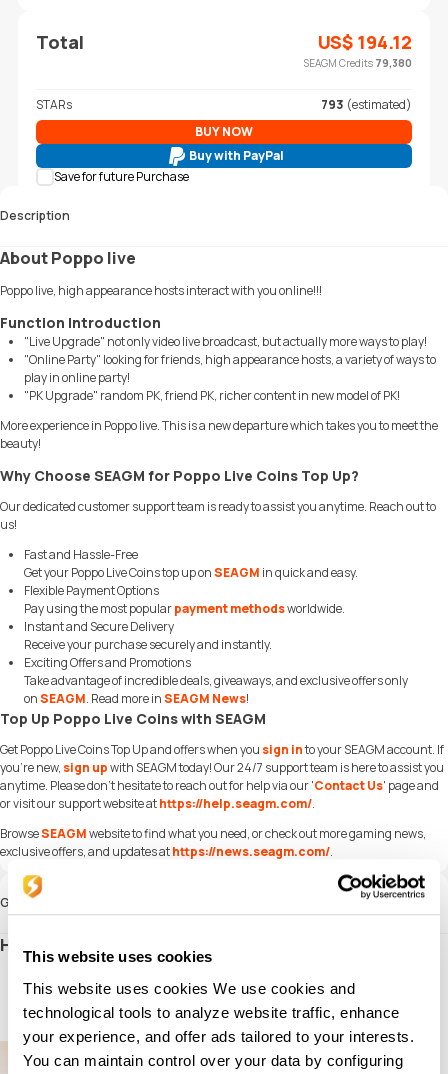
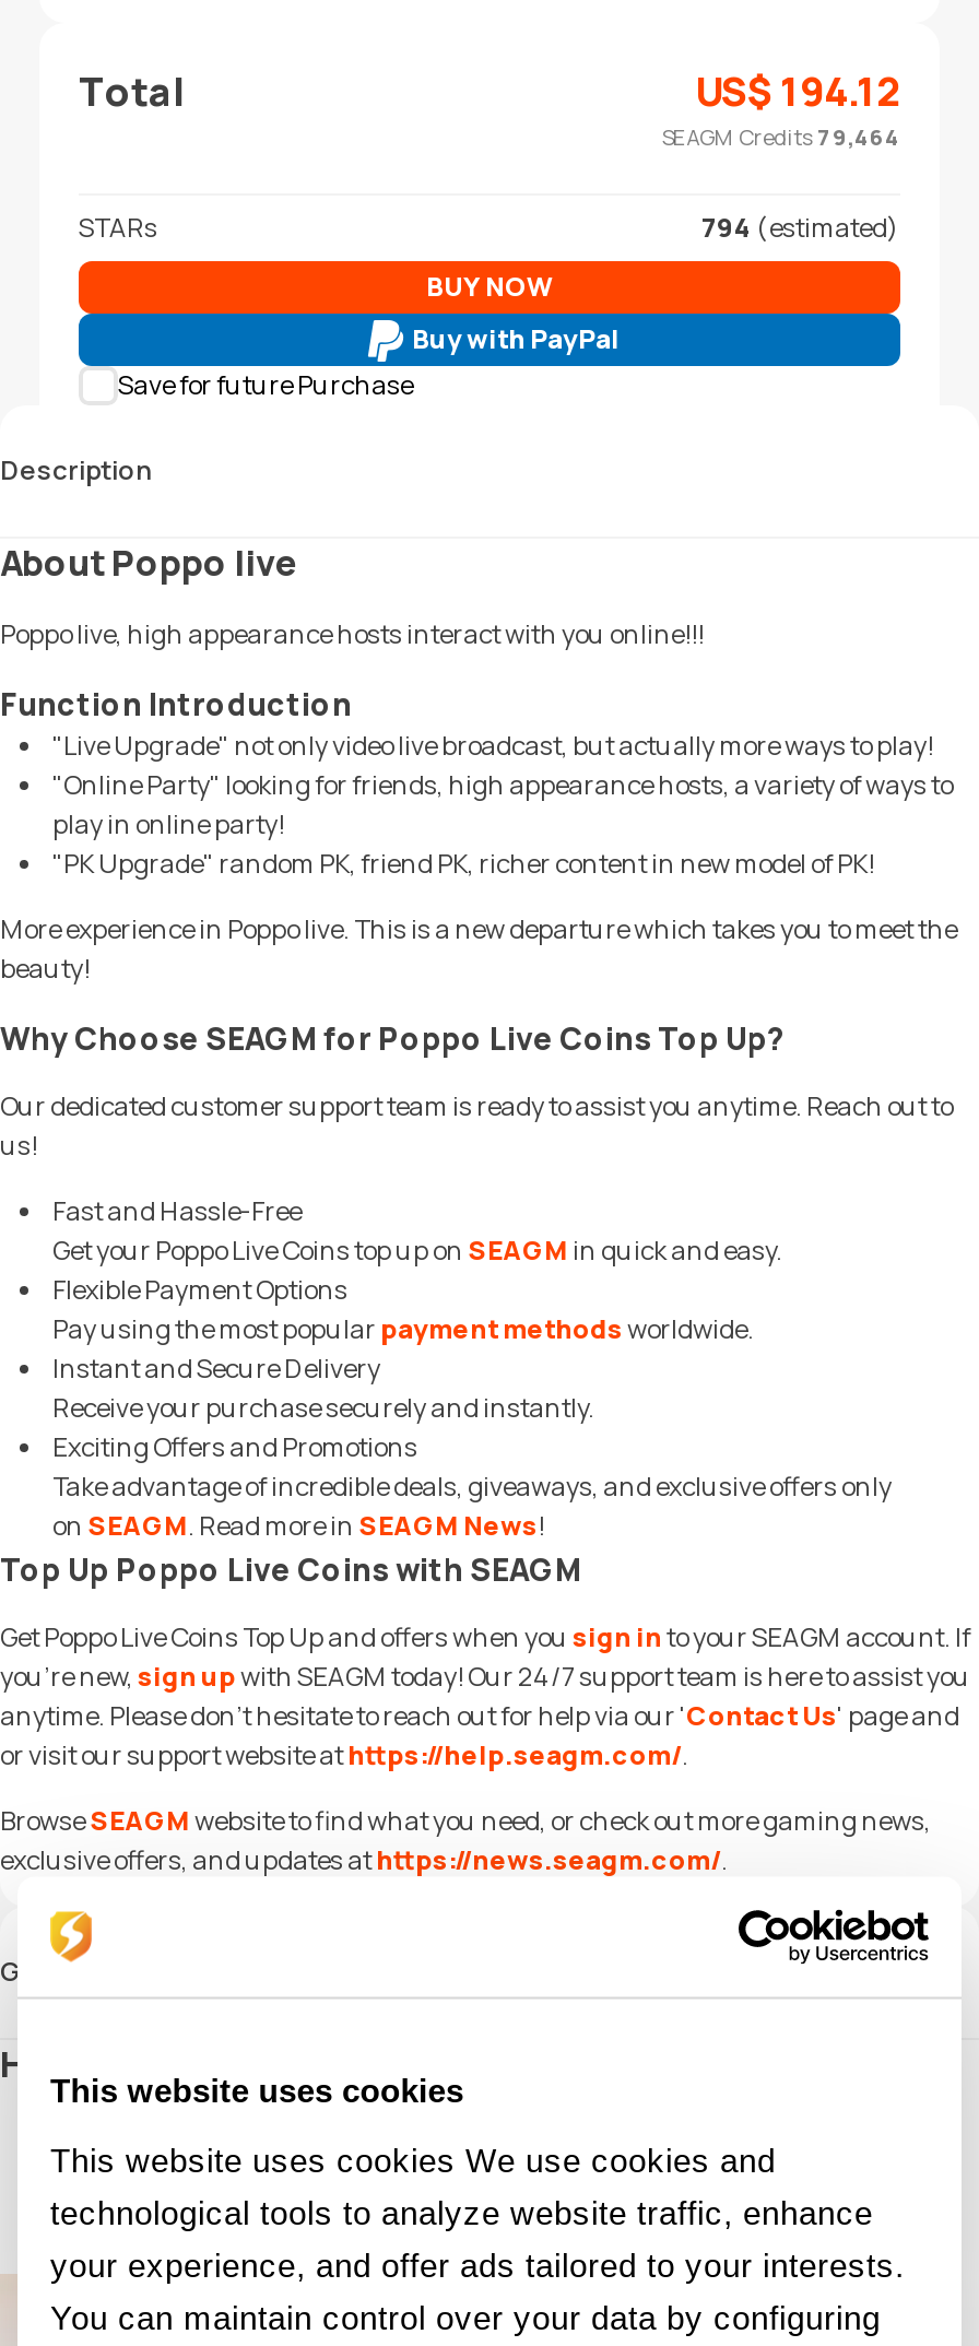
[304,56,412,70] SEAGM Credits 79,380 -> [662,121,900,152] SEAGM Credits 79,464
[321,96,412,113] 793 (estimated) -> [701,209,900,246] 794 (estimated)

